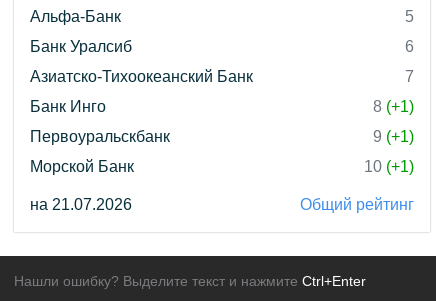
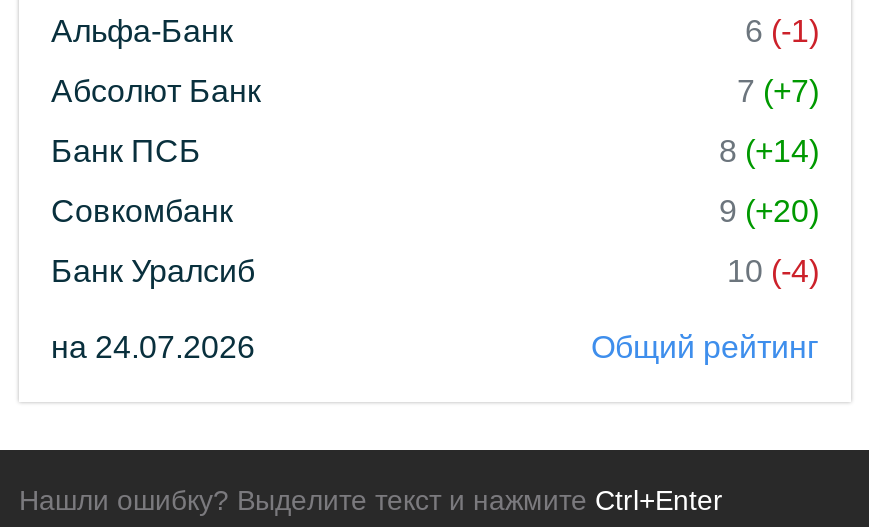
[405,8,414,25] 5 -> [51,14,819,228] 6 (-1) | Абсолют Банк | 7 (+7) | Банк ПСБ | 8 (+14) | Совкомбанк | 9 (+20)
[30,38,414,213] 6 | Азиатско-Тихоокеанский Банк | 7 | Банк Инго | 8 (+1) | Первоуральскбанк | 9 (+1) | Морской Банк | 10 (+1) | на 21.07.2026 -> [51,254,819,364] 10 (-4) | на 24.07.2026
moved [30,38,132,55] -> [51,254,255,288]: Банк Уралсиб

